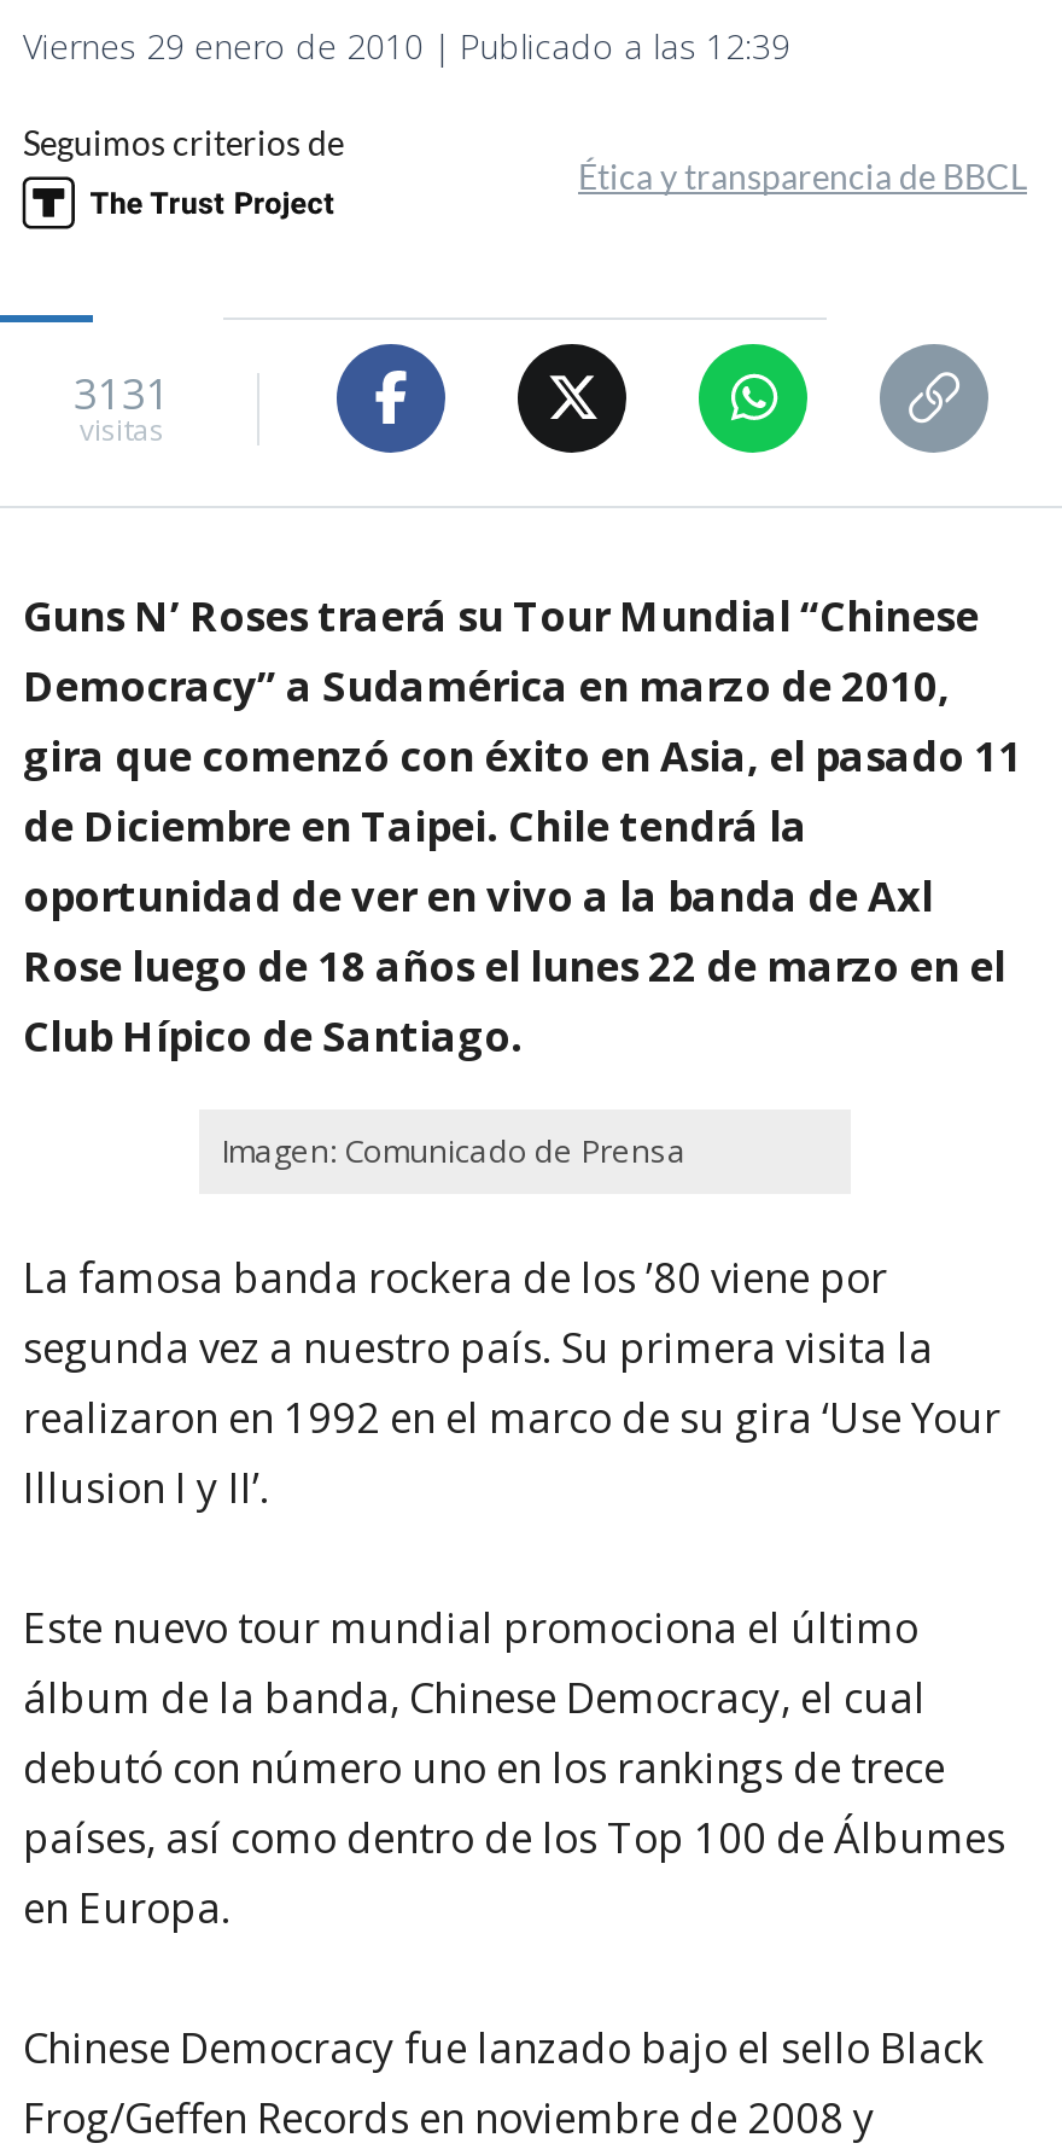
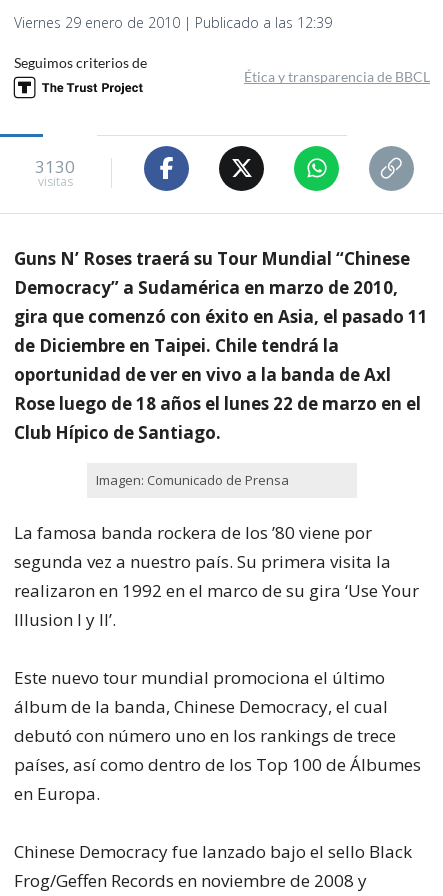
[74,367,170,422] 3131 -> [35,155,75,178] 3130

